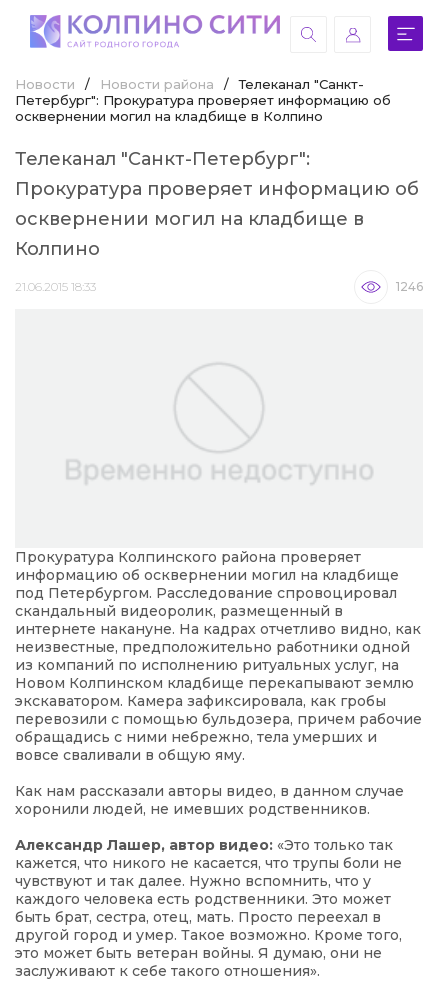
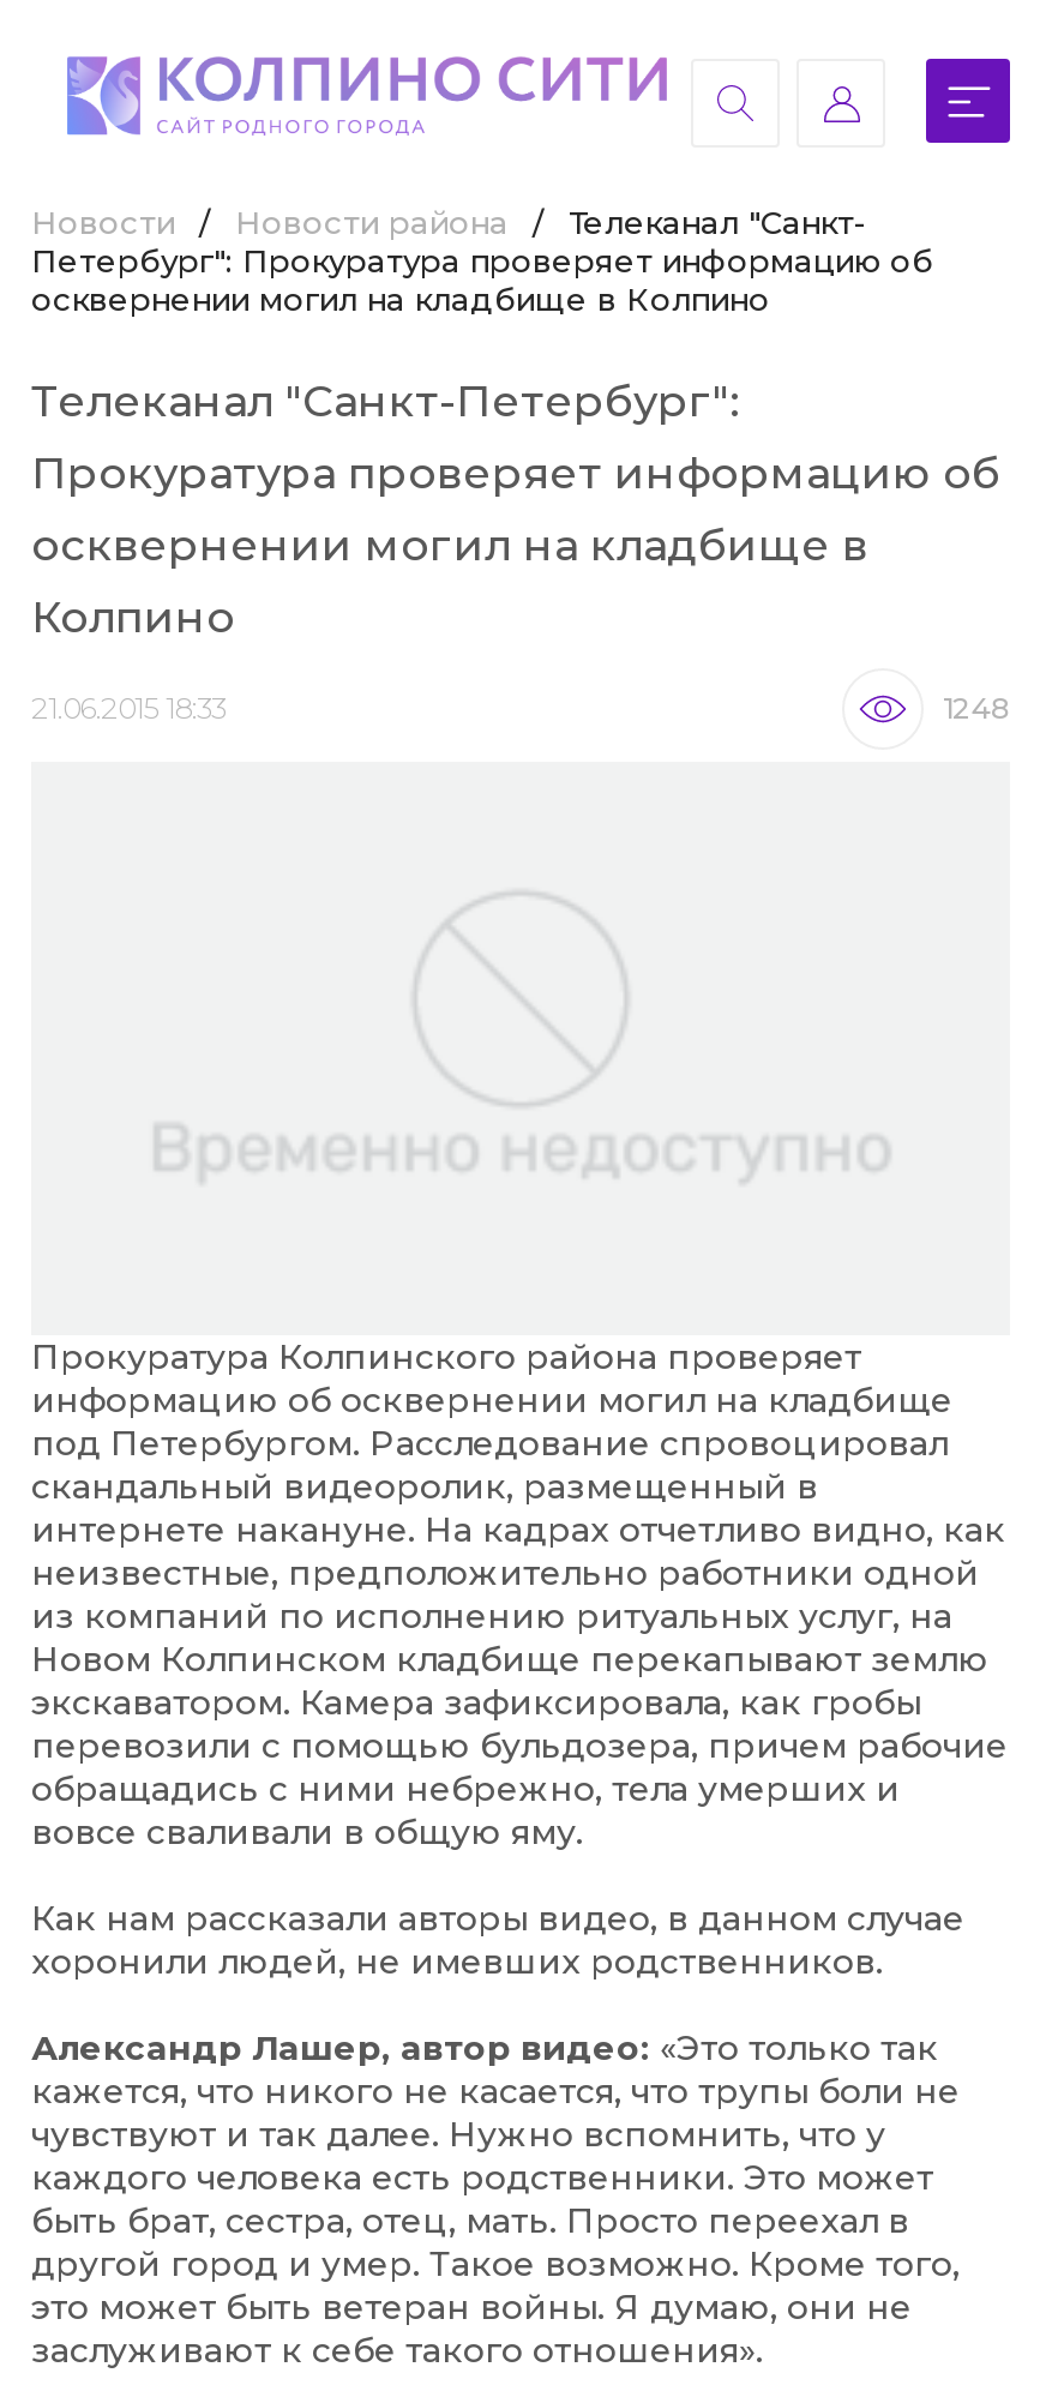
[396,279,423,294] 1246 -> [943,690,1010,726] 1248

